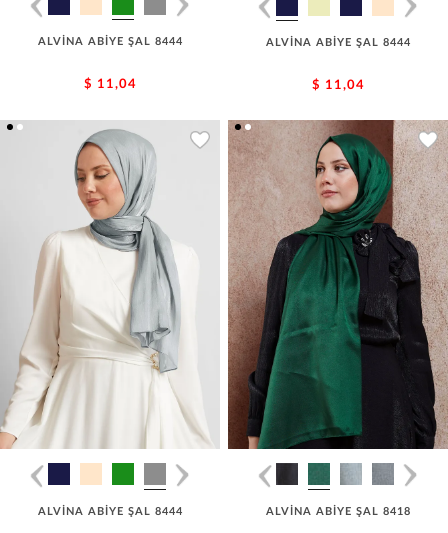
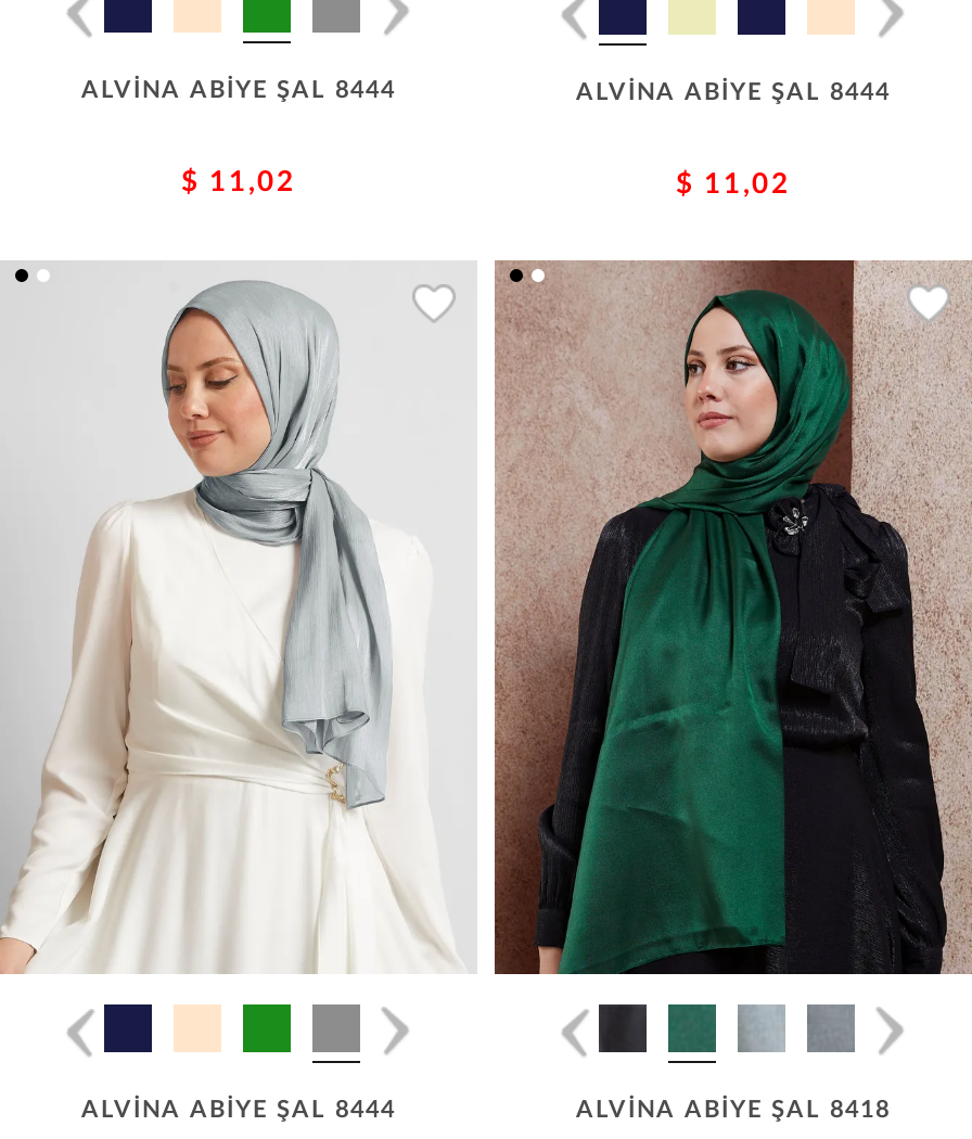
[83,78,136,91] $ 11,04 -> [181,170,296,199] $ 11,02
[311,79,364,92] $ 11,04 -> [676,171,791,200] $ 11,02

